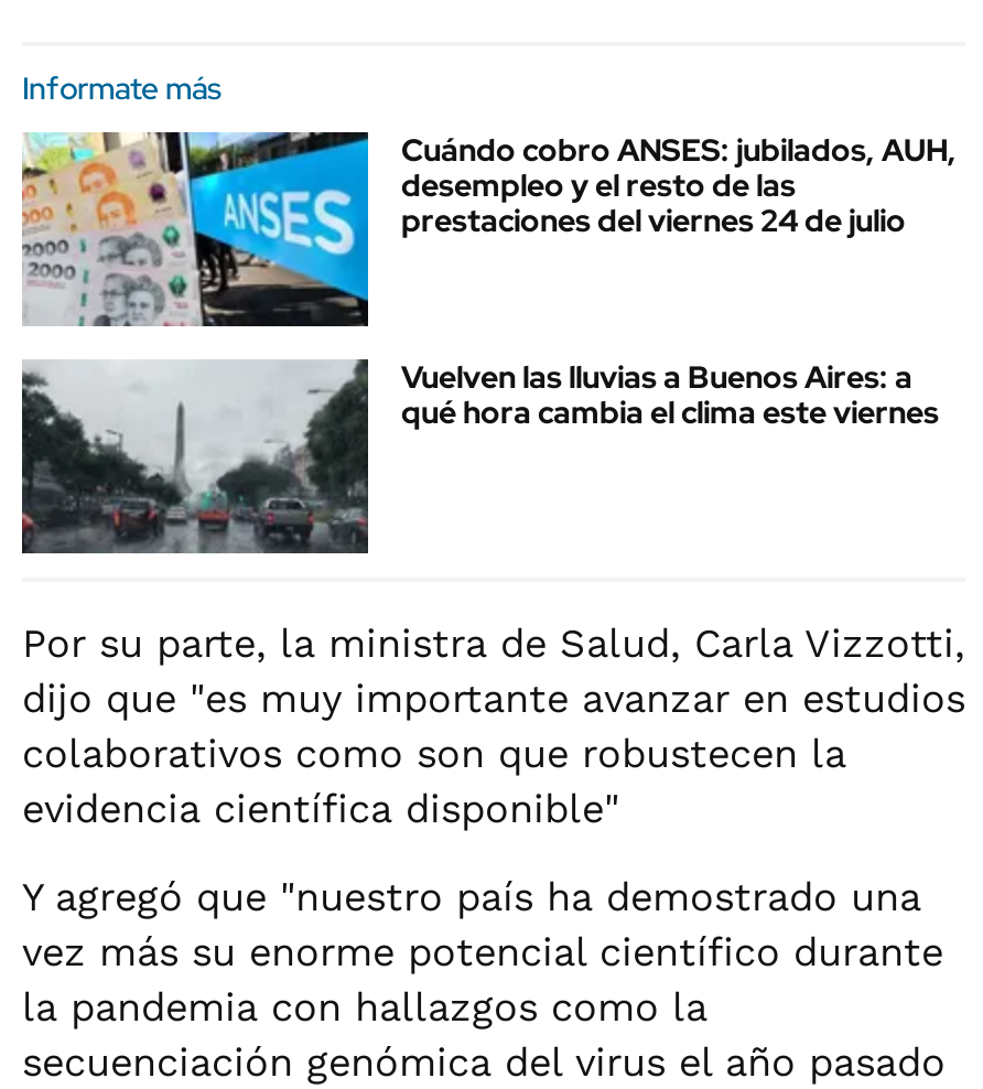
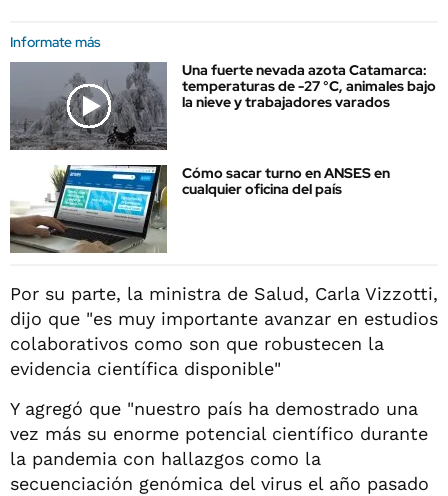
[20,130,957,326] [image] | Cuándo cobro ANSES: jubilados, AUH, | desempleo y el resto de las | prestaciones del viernes 24 de julio -> [10,61,436,150] [image] | Una fuerte nevada azota Catamarca: | temperaturas de -27 °C, animales bajo | la nieve y trabajadores varados
[20,358,939,556] [image] | Vuelven las lluvias a Buenos Aires: a | qué hora cambia el clima este viernes -> [9,164,390,254] [image] | Cómo sacar turno en ANSES en | cualquier oficina del país

